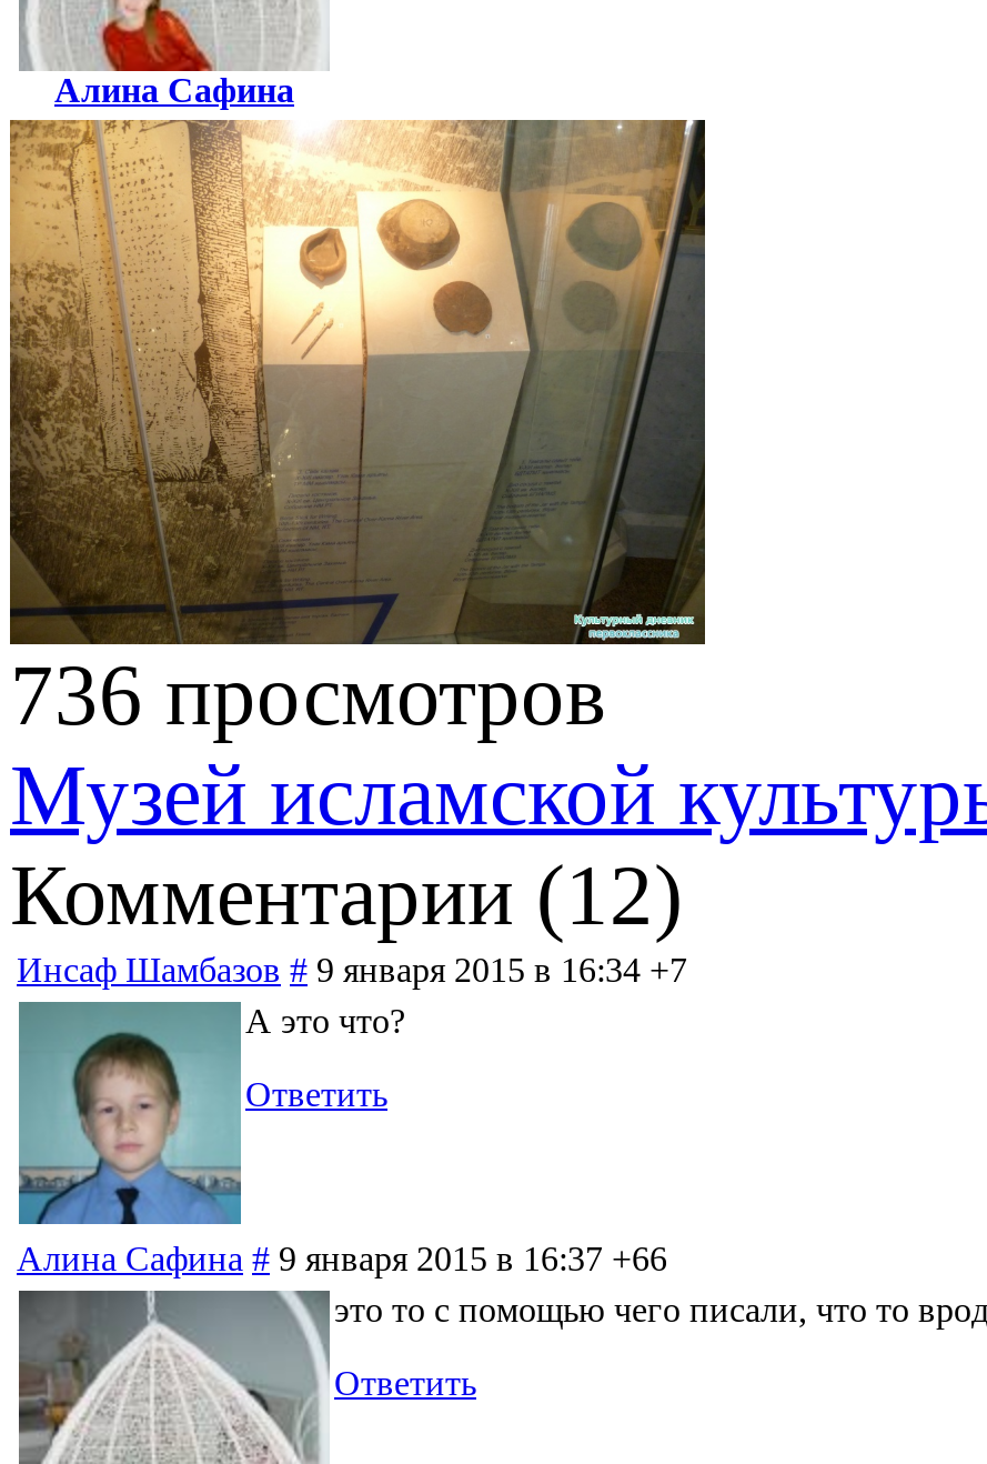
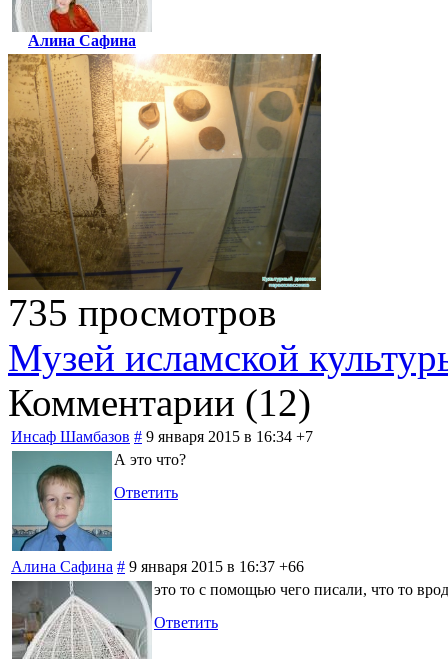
[10,645,605,741] 736 просмотров -> [8,290,276,333] 735 просмотров

